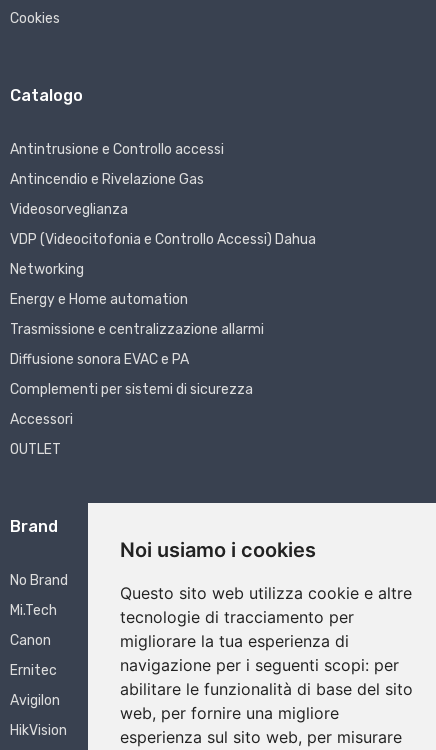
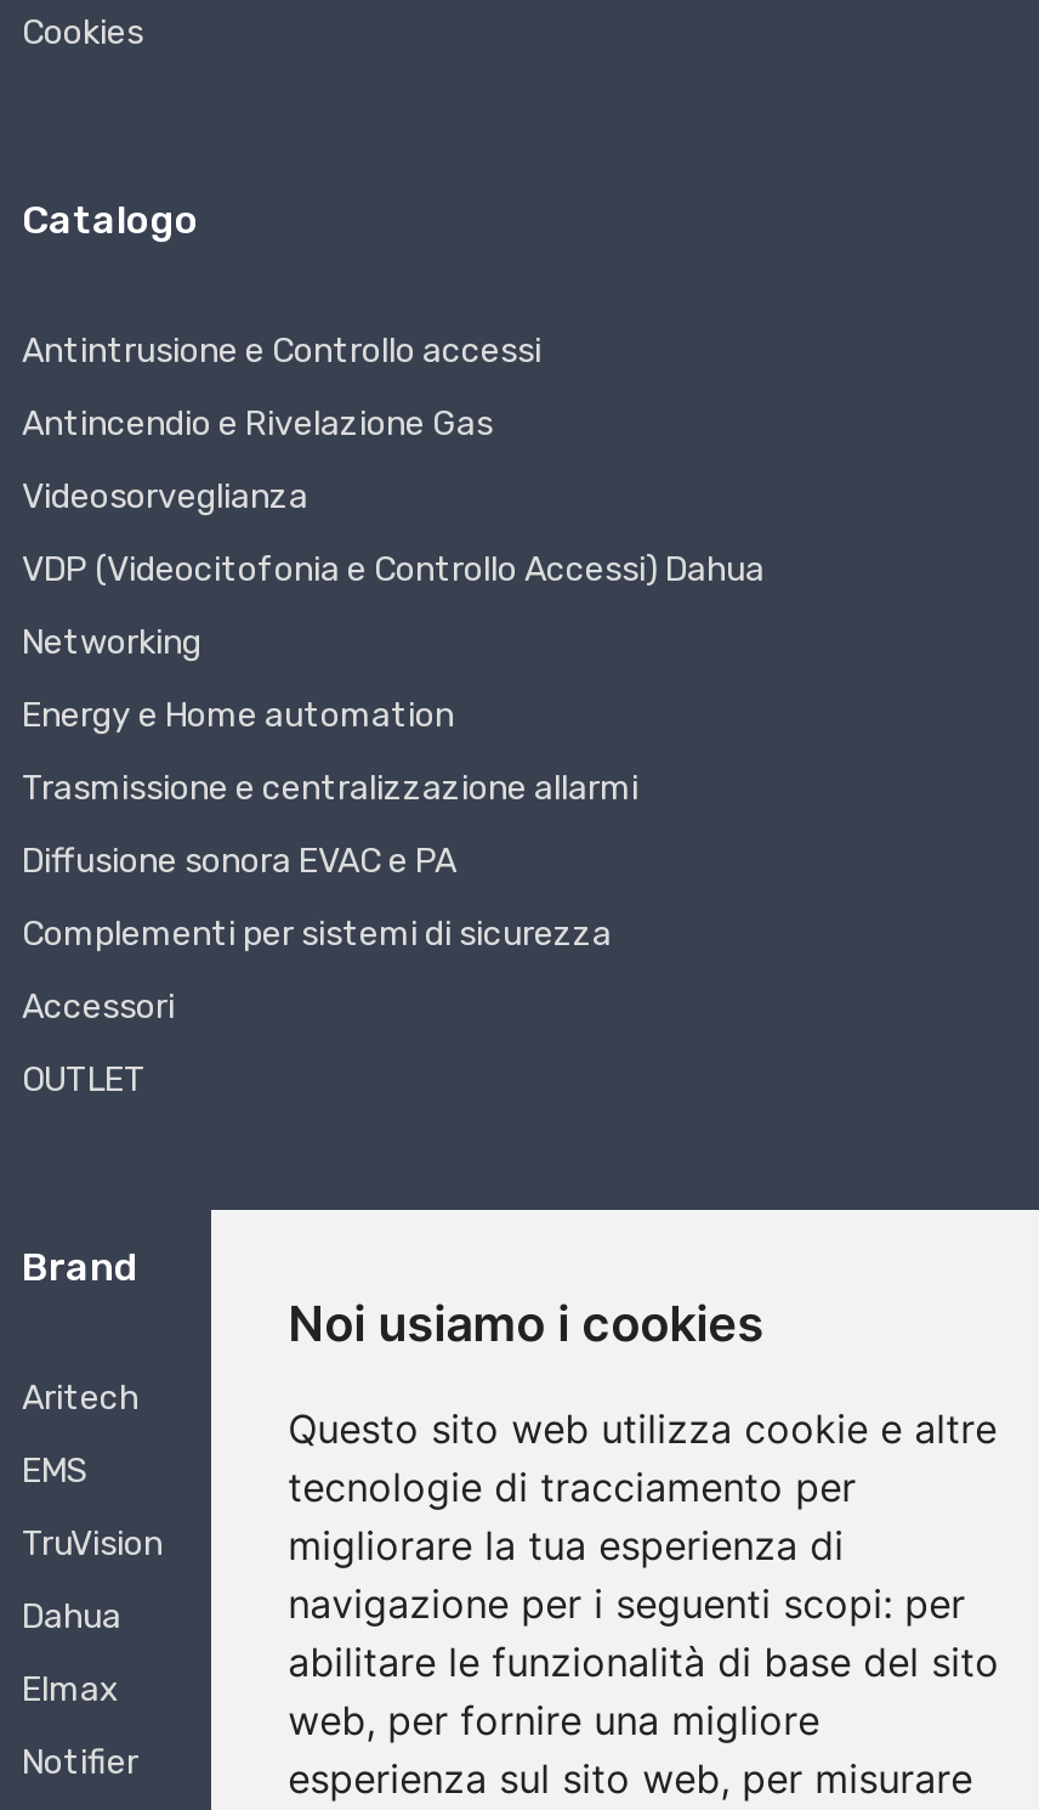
[10,572,68,589] No Brand -> [22,1377,138,1419] Aritech
[10,602,57,619] Mi.Tech -> [22,1450,87,1491] EMS
[10,632,51,649] Canon -> [22,1523,163,1564] TruVision
[10,662,57,679] Ernitec -> [22,1596,121,1637] Dahua
[10,692,60,709] Avigilon -> [22,1669,119,1710] Elmax
[10,722,67,739] HikVision -> [22,1742,138,1783] Notifier

